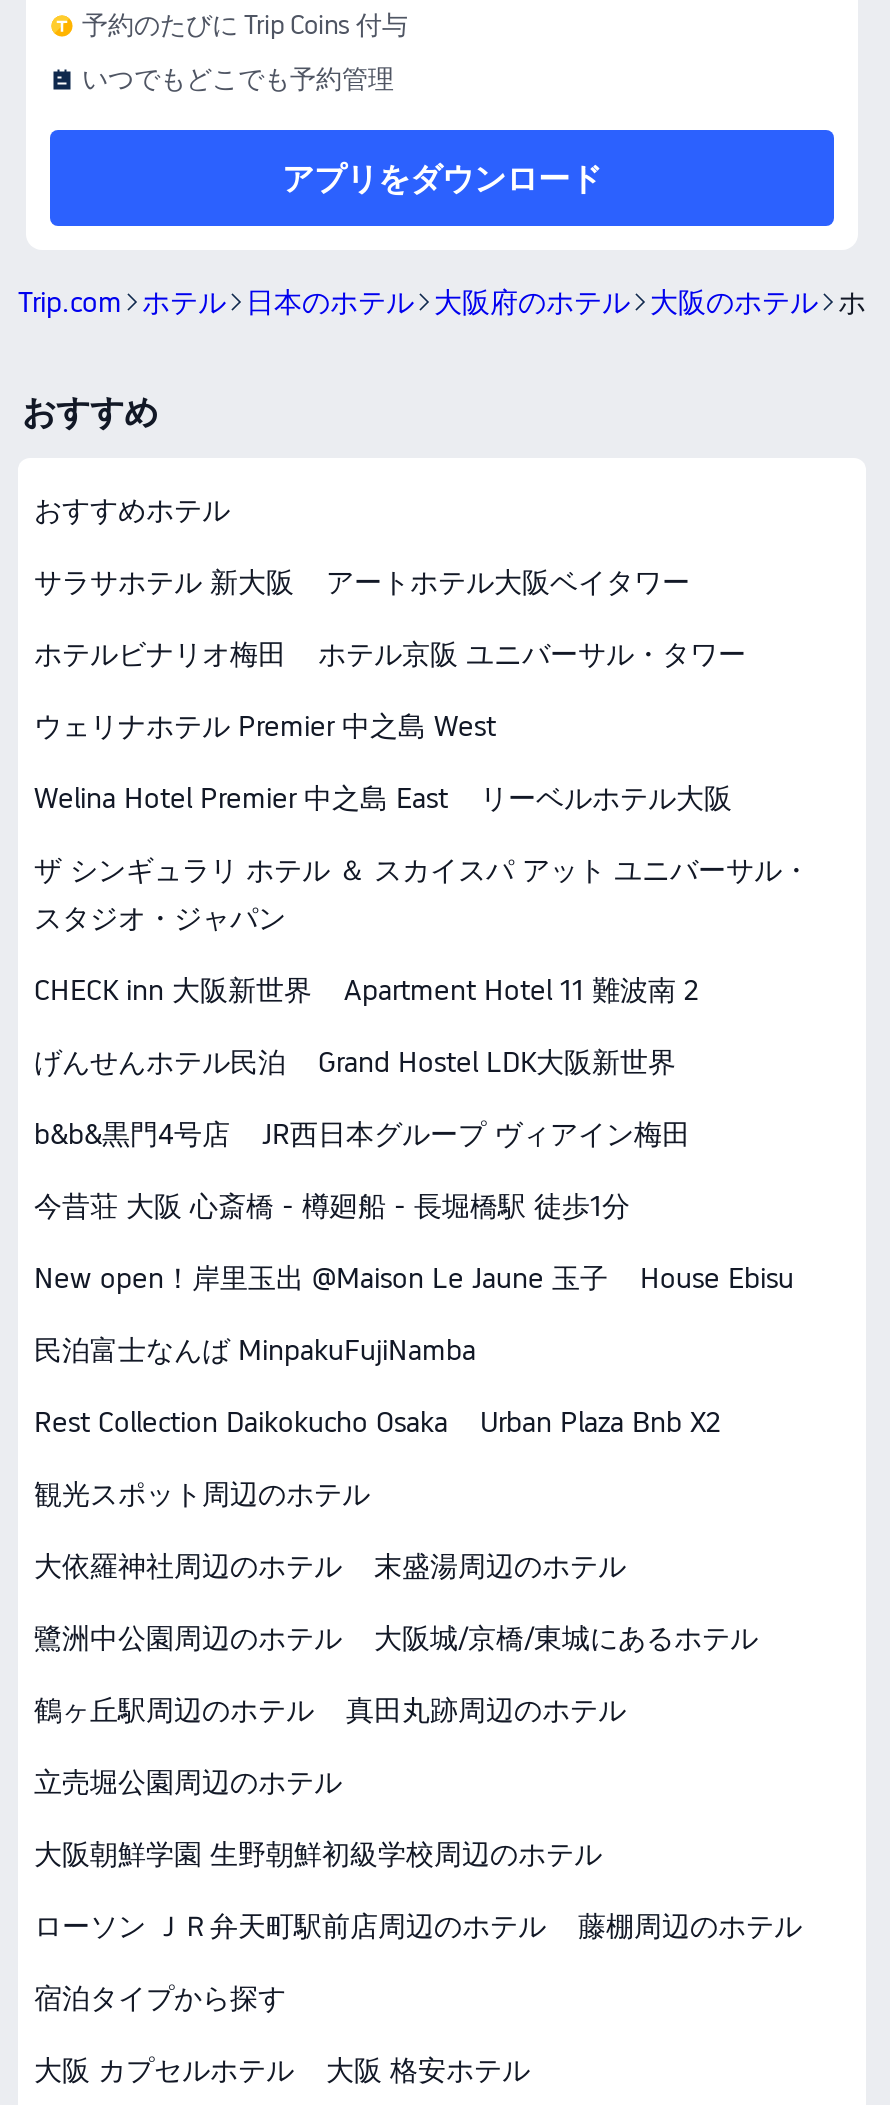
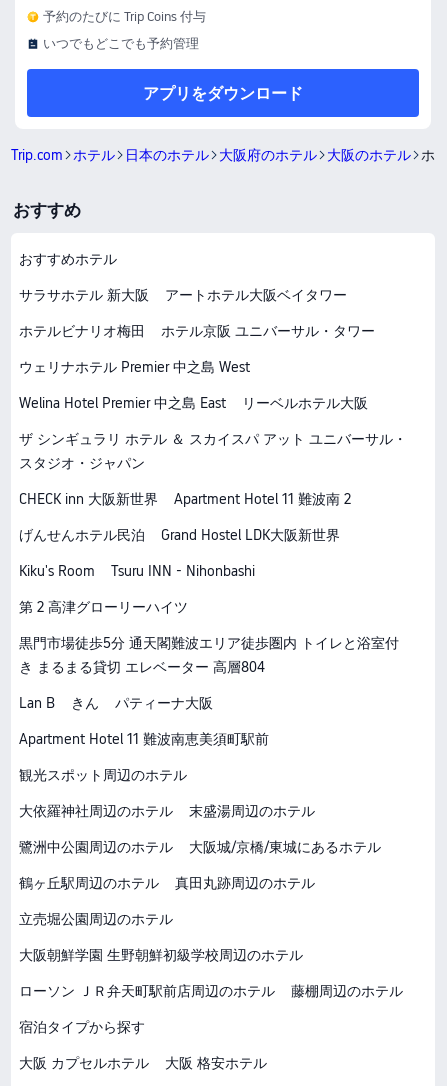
[34,1118,794,1438] b&b&黒門4号店 | JR西日本グループ ヴィアイン梅田 | 今昔荘 大阪 心斎橋 - 樽廻船 - 長堀橋駅 徒歩1分 | New open！岸里玉出 @Maison Le Jaune 玉子 | House Ebisu | 民泊富士なんば MinpakuFujiNamba | Rest Collection Daikokucho Osaka | Urban Plaza Bnb X2 -> [19,563,399,747] Kiku's Room | Tsuru INN - Nihonbashi | 第 2 高津グローリーハイツ | 黒門市場徒歩5分 通天閣難波エリア徒歩圏内 トイレと浴室付 | き まるまる貸切 エレベーター 高層804 | Lan B | きん | パティーナ大阪 | Apartment Hotel 11 難波南恵美須町駅前

